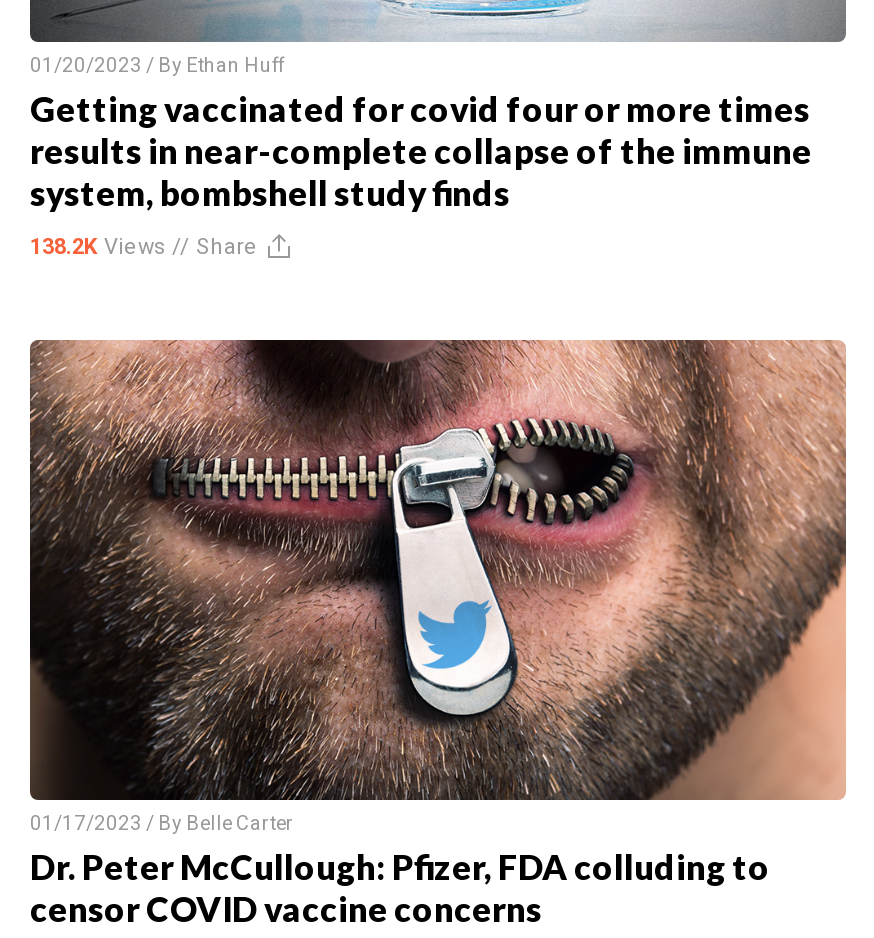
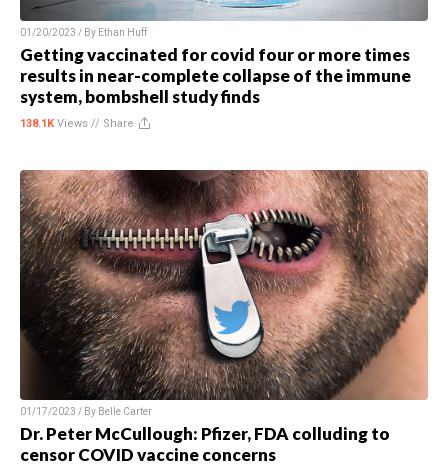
[30,234,258,260] 138.2K Views // Share -> [20,117,134,130] 138.1K Views // Share

